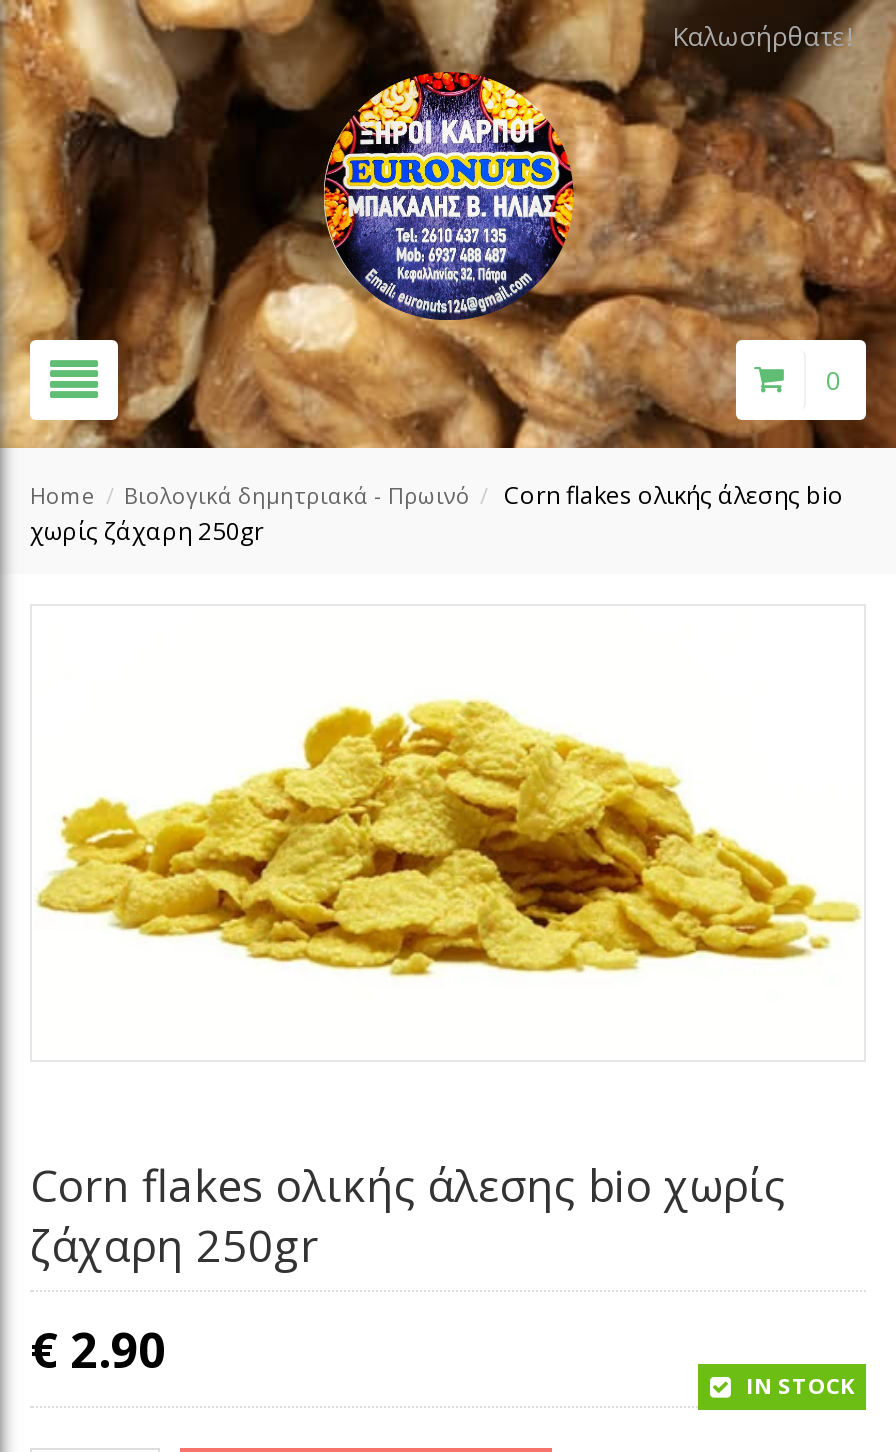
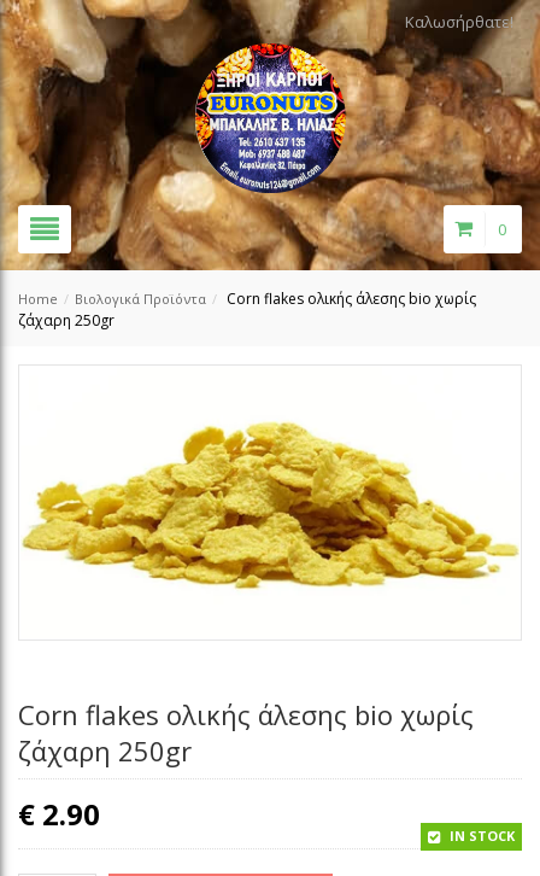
[30,477,844,547] Home / Βιολογικά δημητριακά - Πρωινό / Corn flakes ολικής άλεσης bio | χωρίς ζάχαρη 250gr -> [18,288,476,330] Home / Βιολογικά Προϊόντα / Corn flakes ολικής άλεσης bio χωρίς | ζάχαρη 250gr

